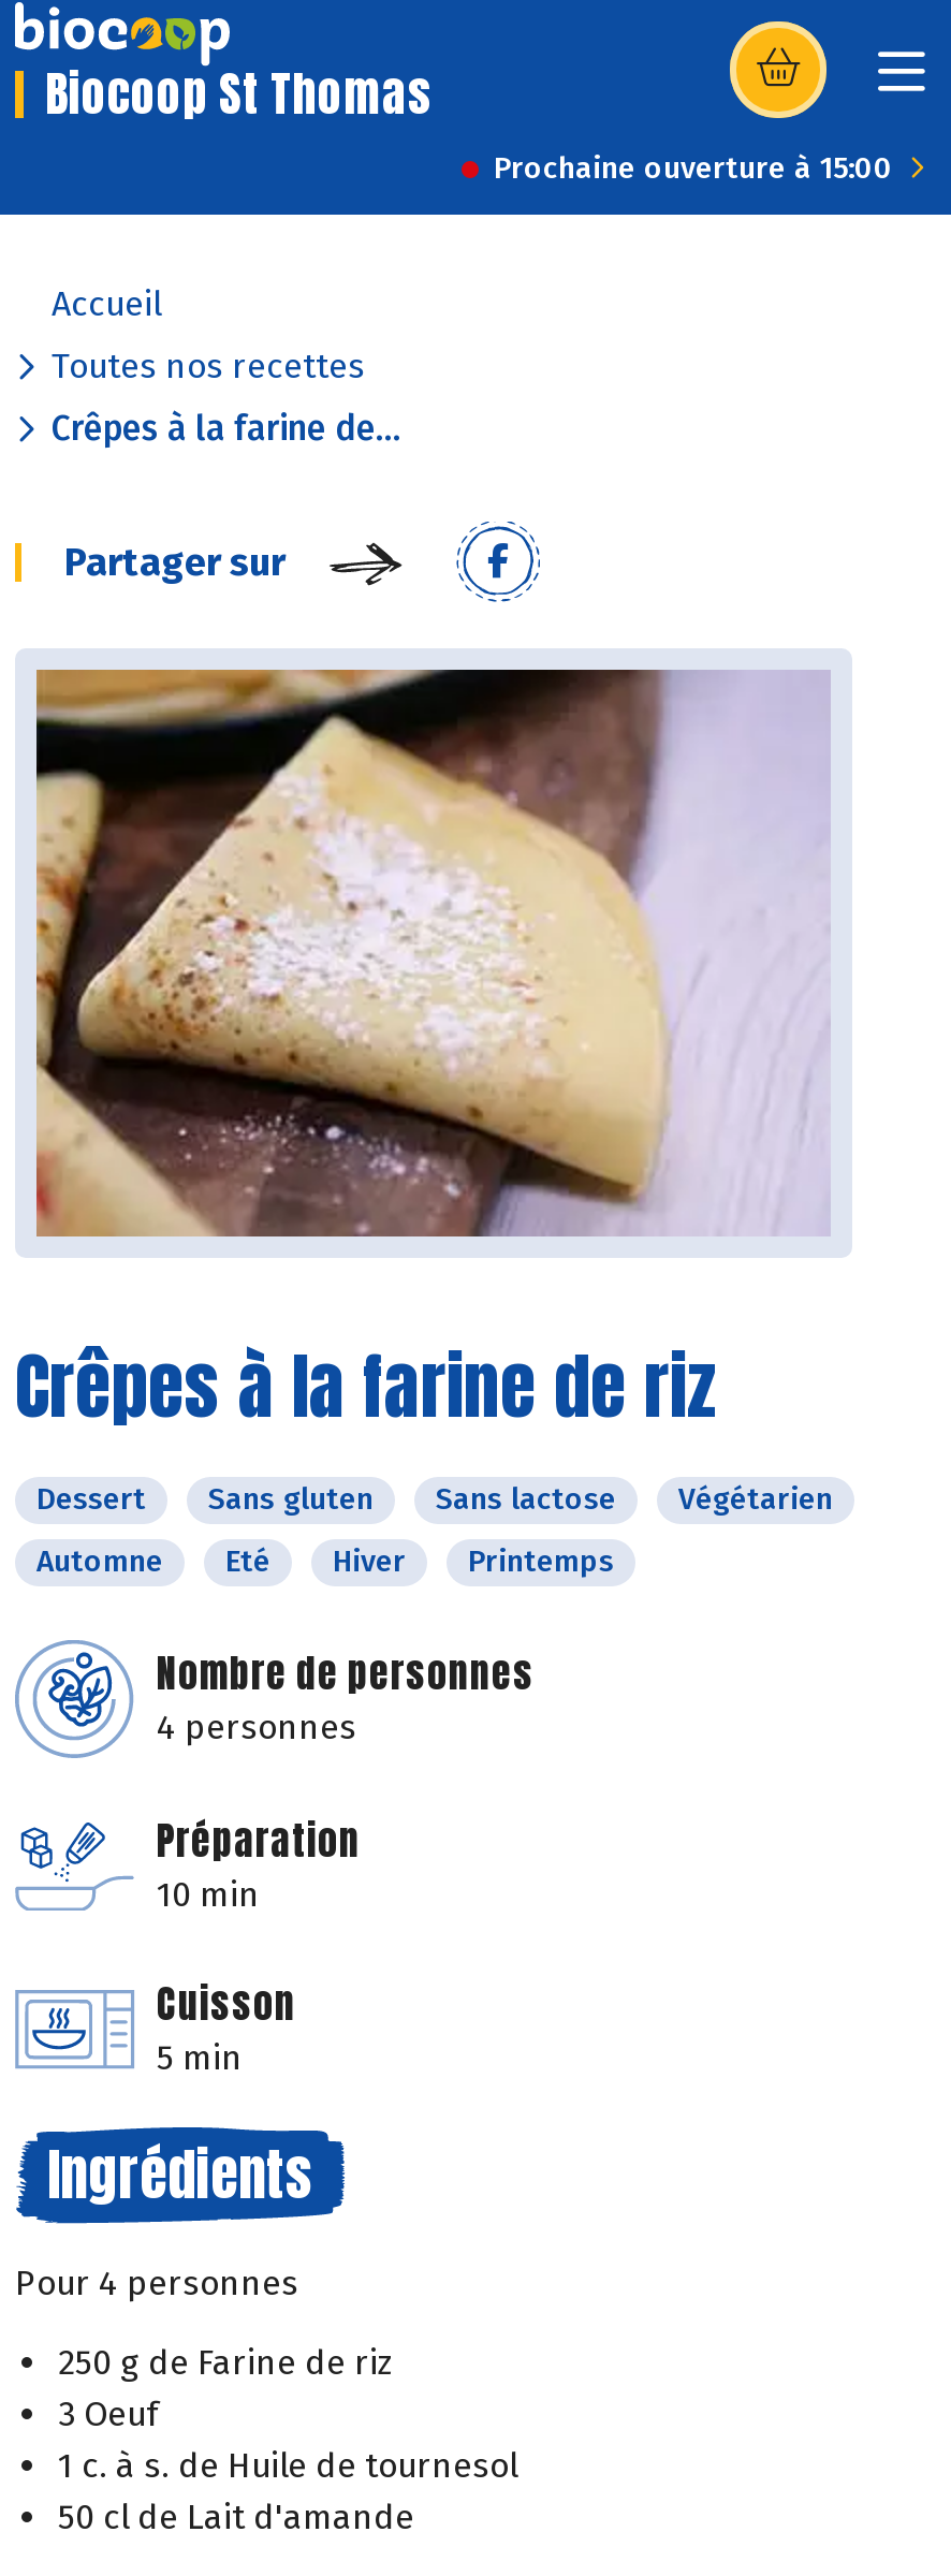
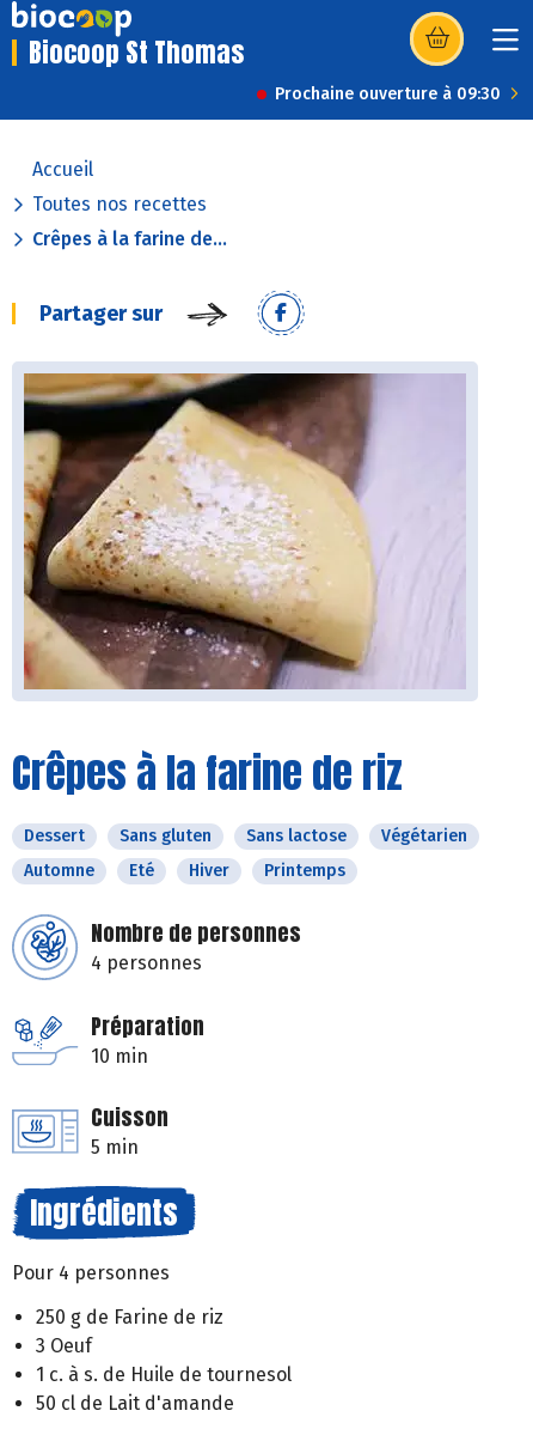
[494,150,893,187] Prochaine ouverture à 15:00 -> [275,84,501,104] Prochaine ouverture à 09:30

